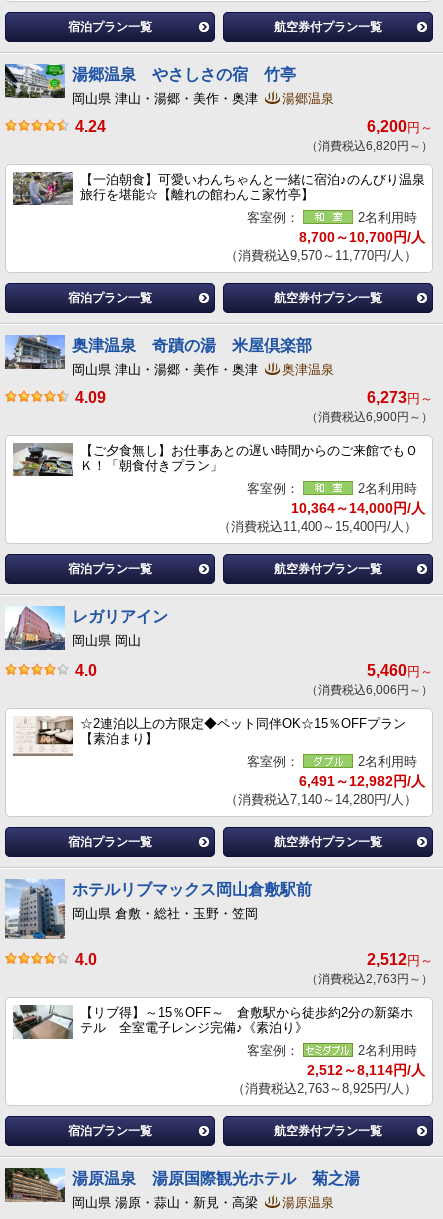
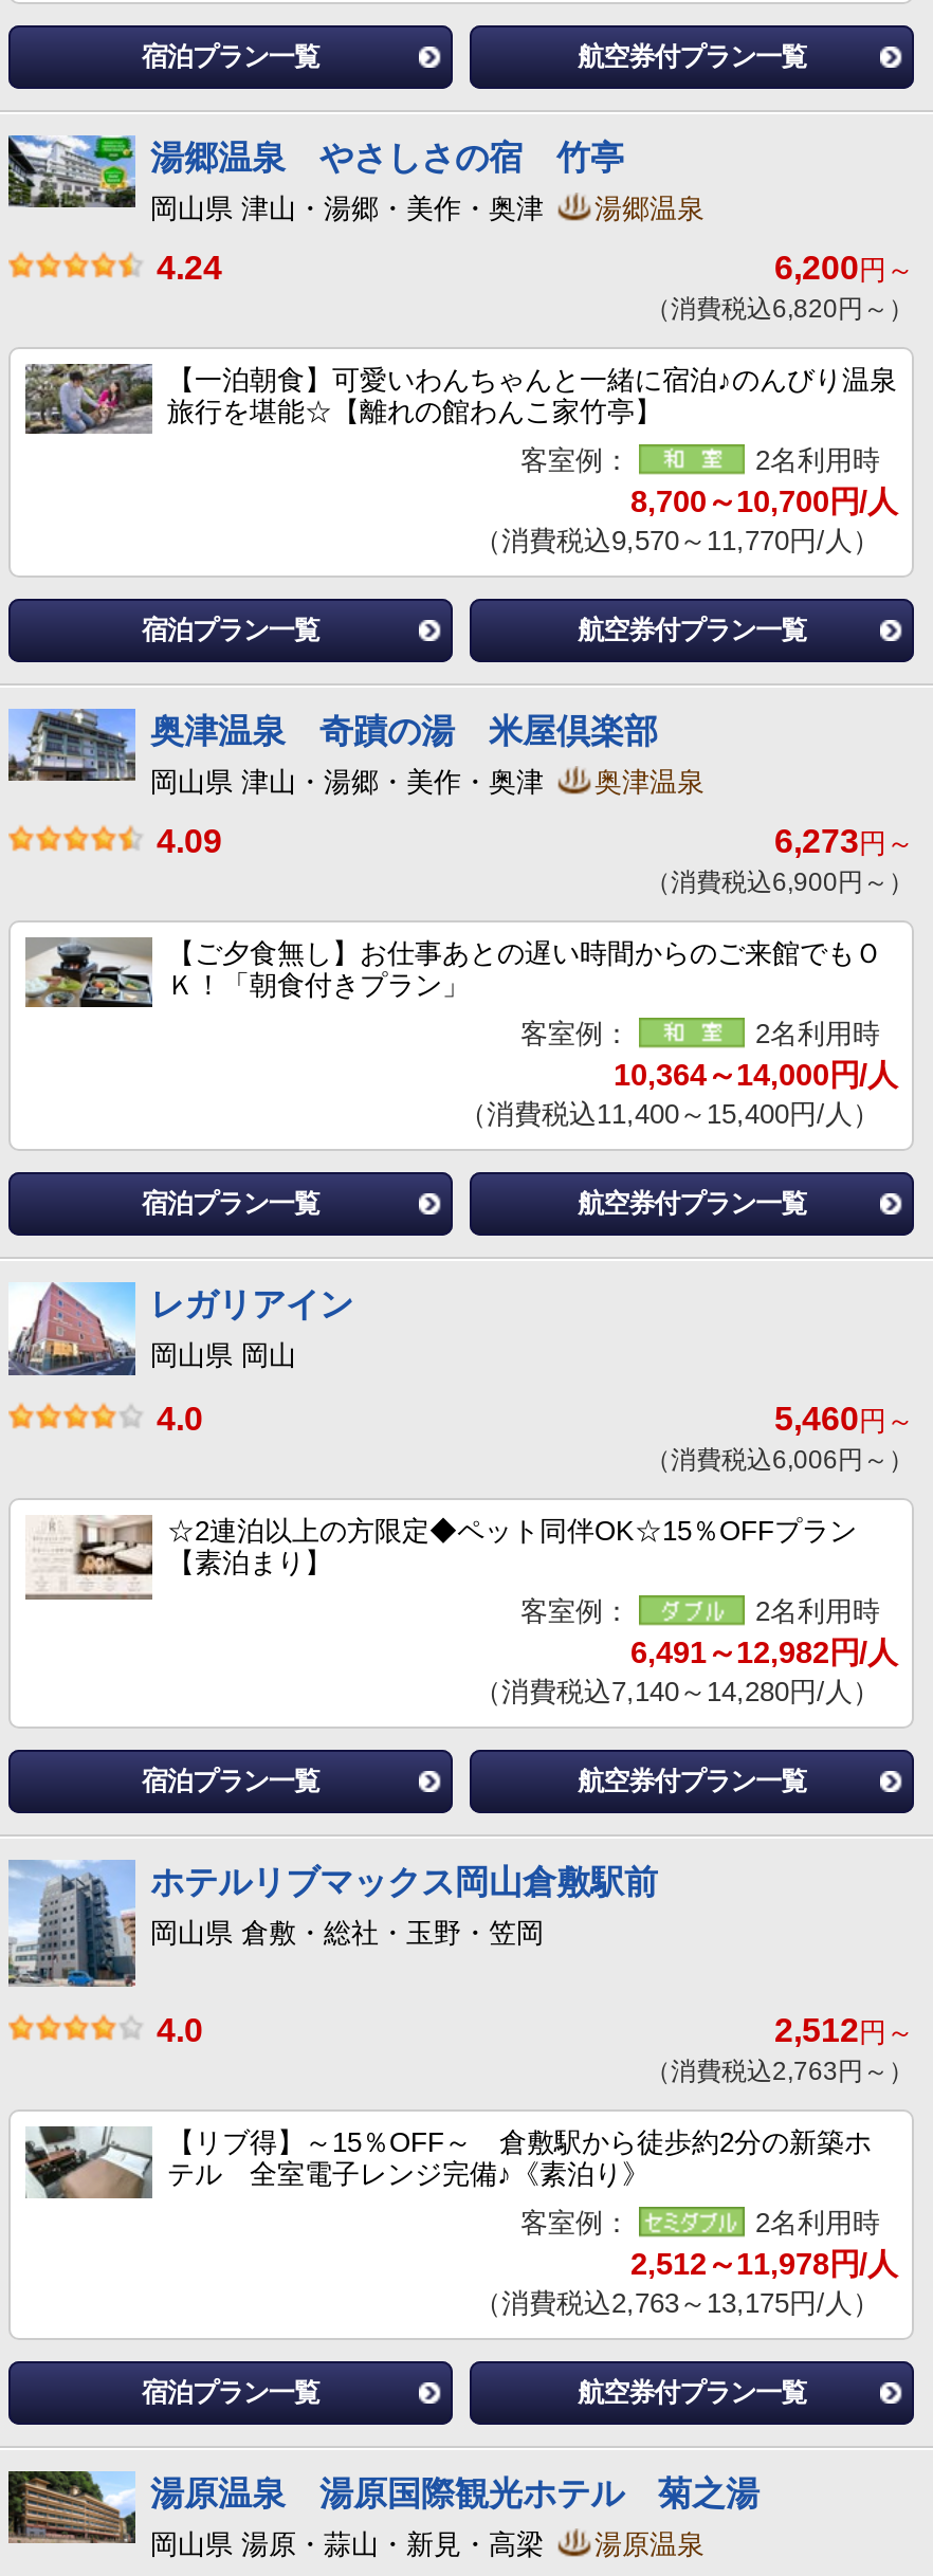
[307,1062,425,1078] 2,512～8,114円/人 -> [630,2247,897,2281] 2,512～11,978円/人
[232,1081,417,1096] （消費税込2,763～8,925円/人） -> [474,2288,880,2319] （消費税込2,763～13,175円/人）

